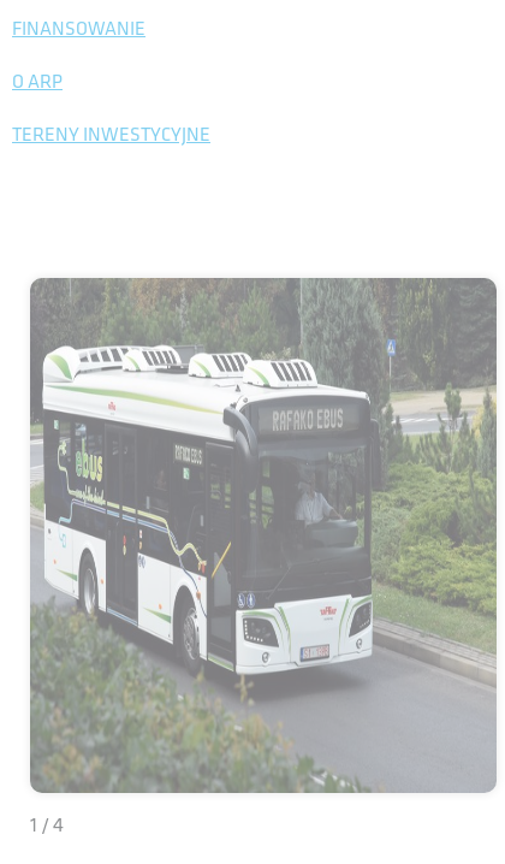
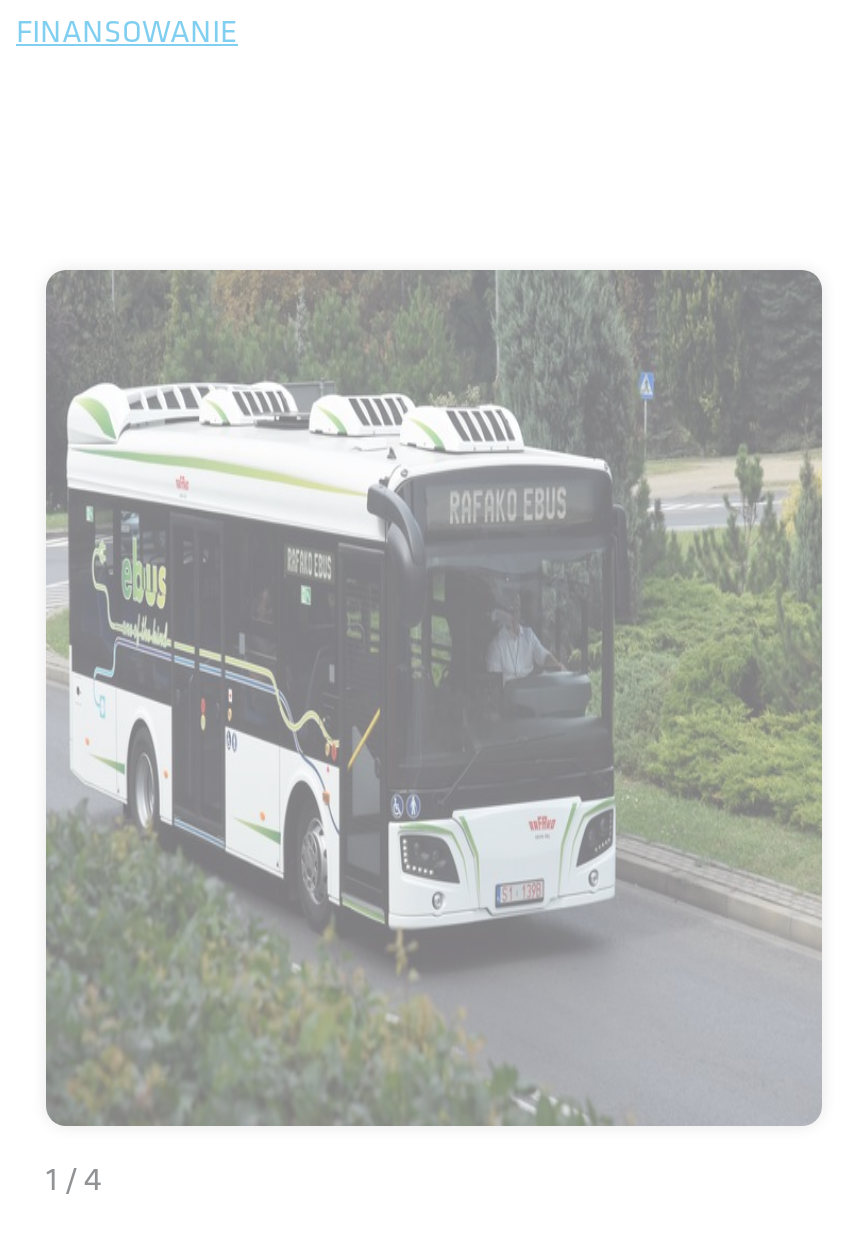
[12,71,210,147] O ARP | TERENY INWESTYCYJNE -> none

